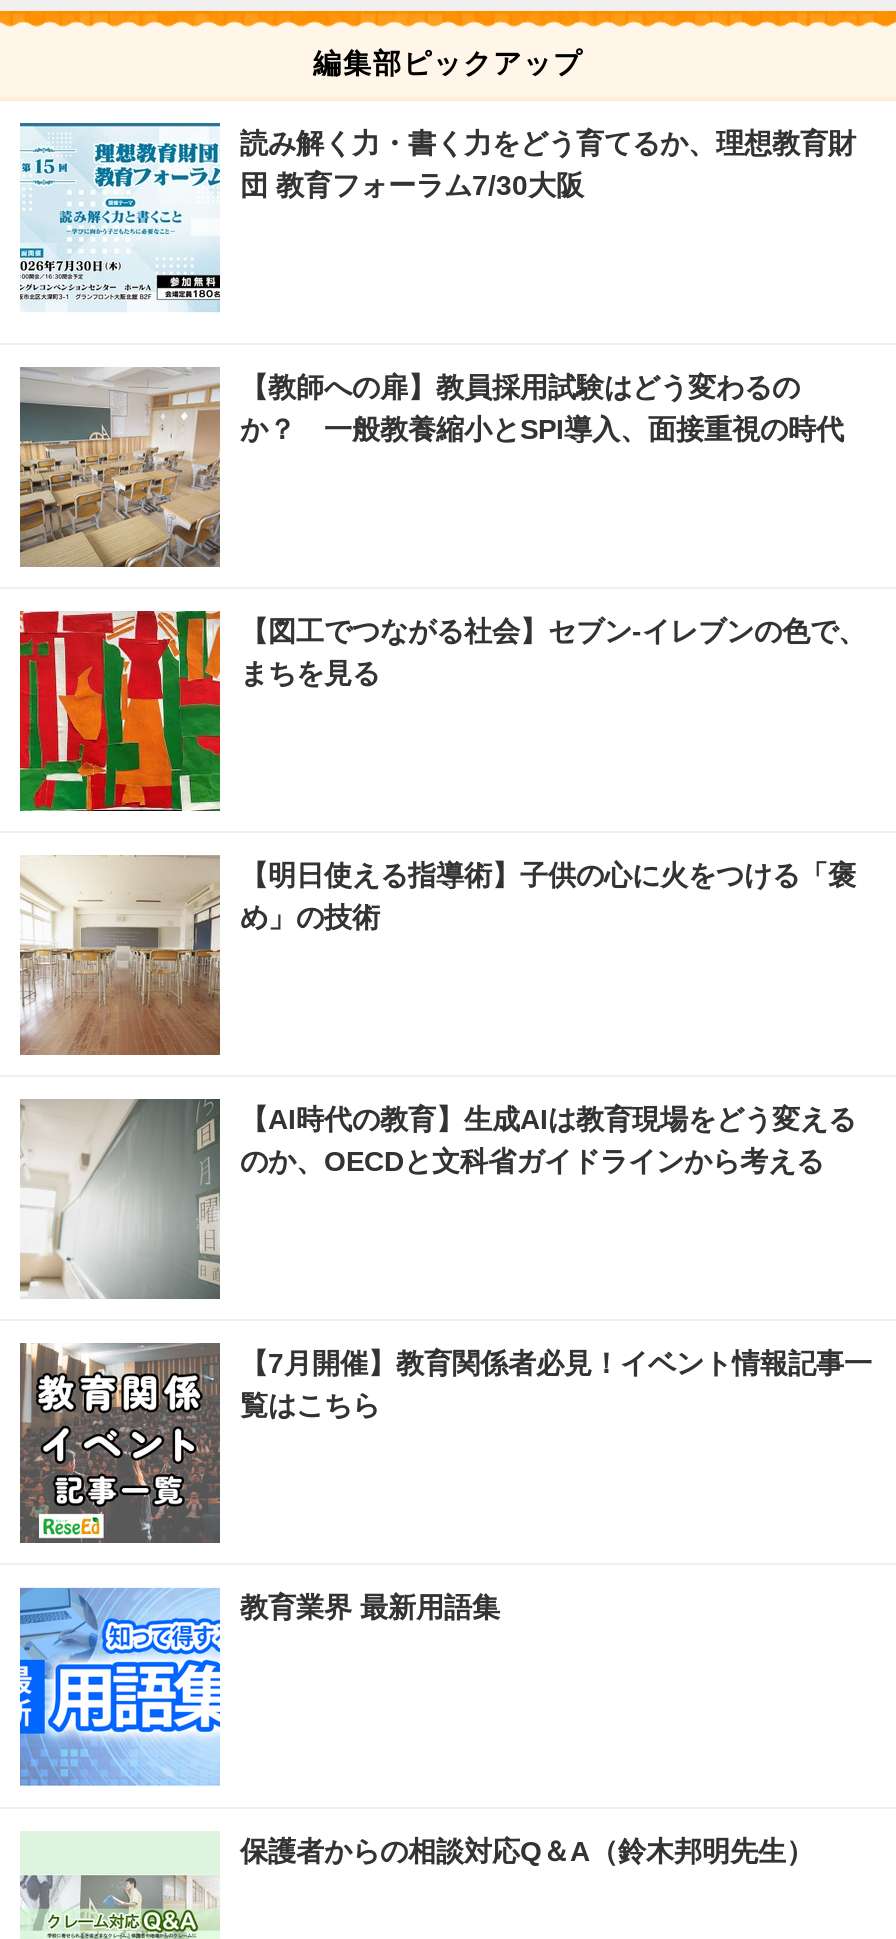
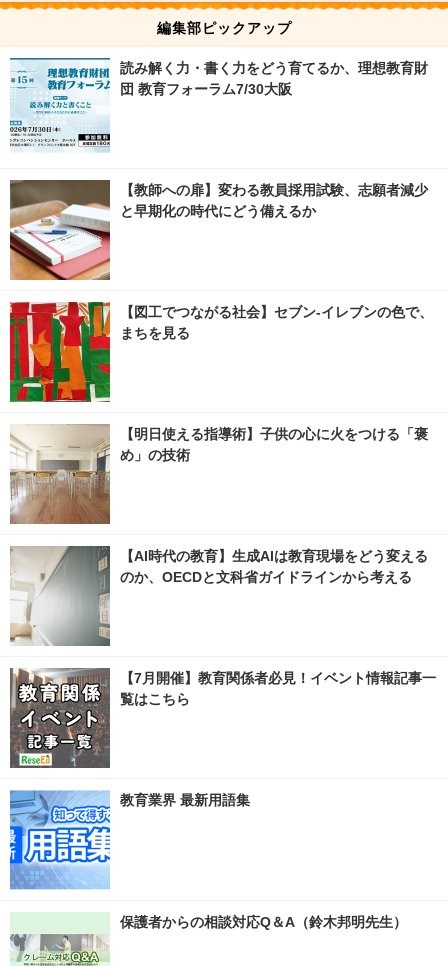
[18,367,844,569] [image] | 【教師への扉】教員採用試験はどう変わるの | か？ 一般教養縮小とSPI導入、面接重視の時代 -> [9,179,428,281] [image] | 【教師への扉】変わる教員採用試験、志願者減少 | と早期化の時代にどう備えるか

